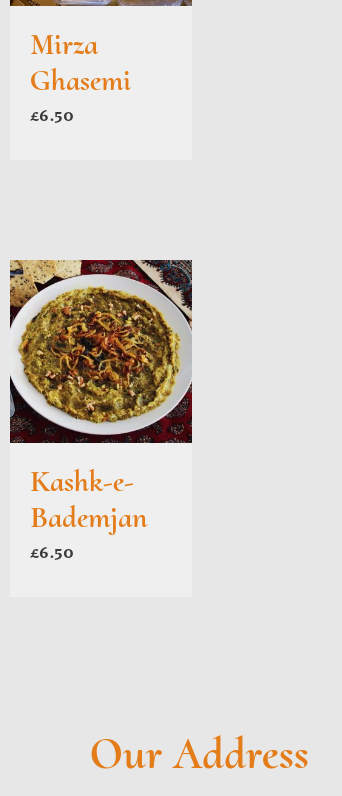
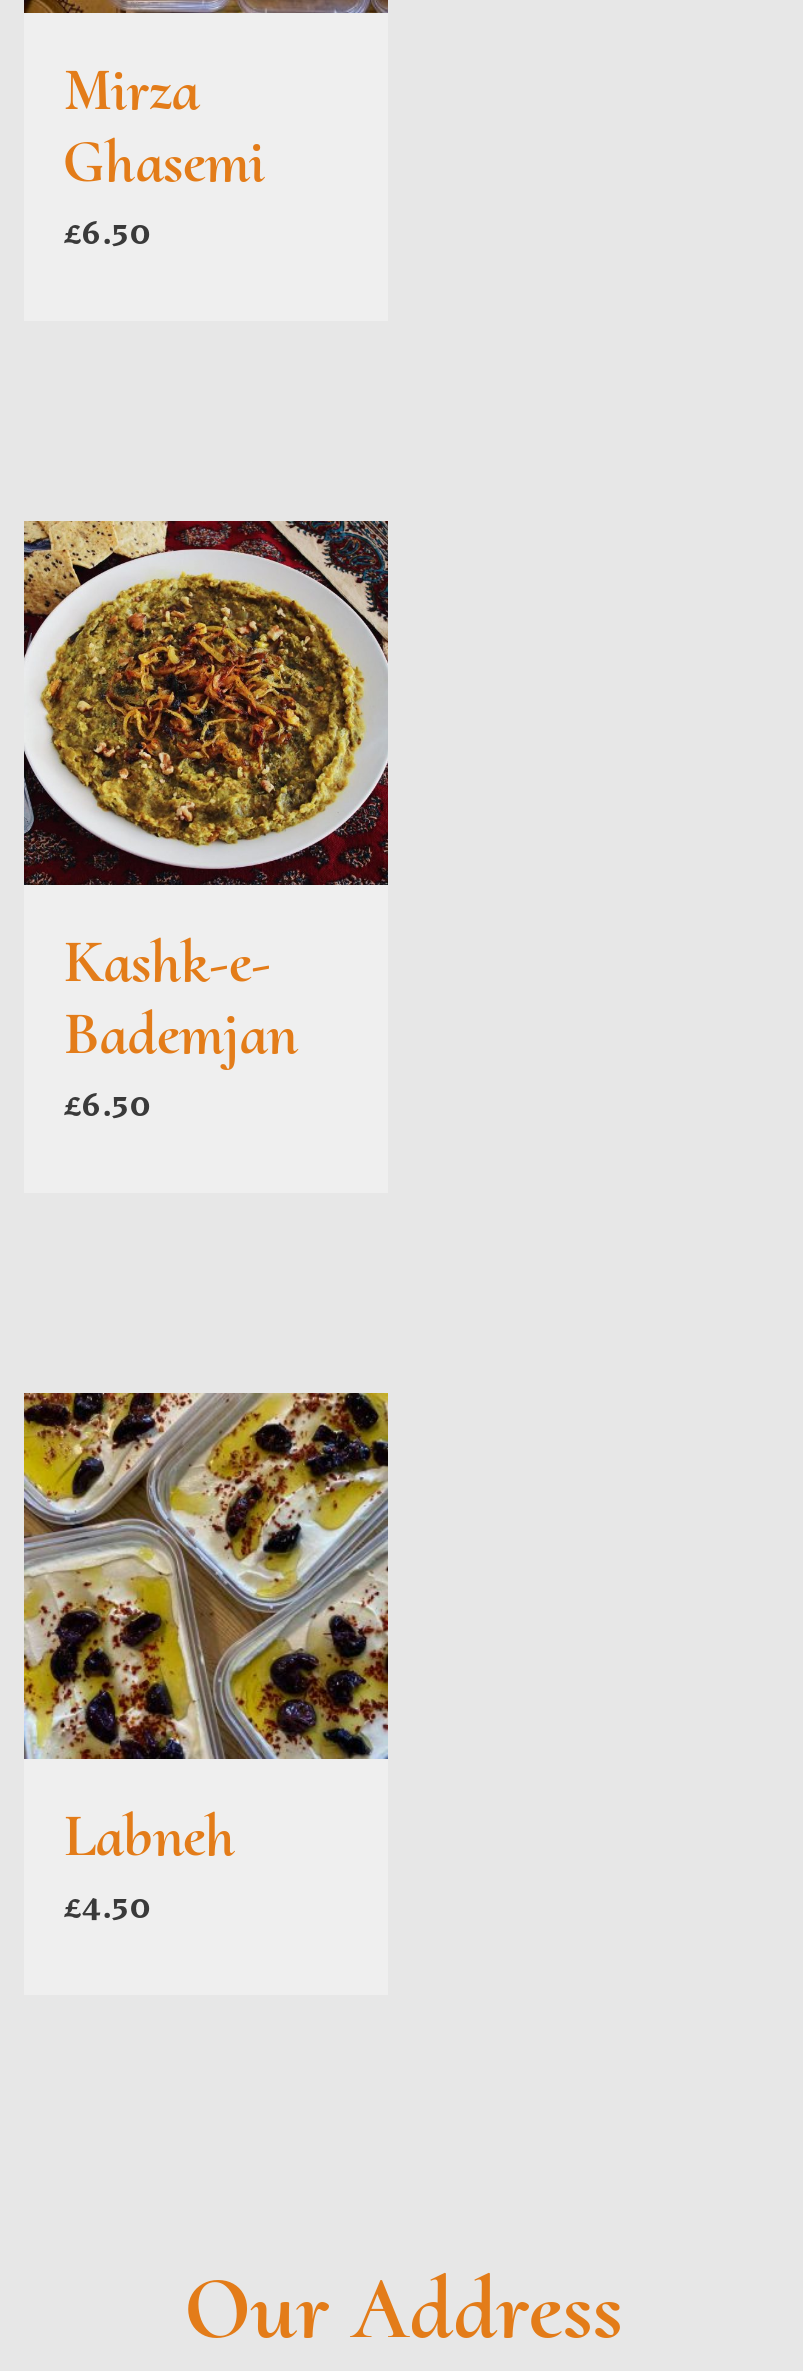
none -> [22,1390,390,1925] [image] | Labneh | £4.50

